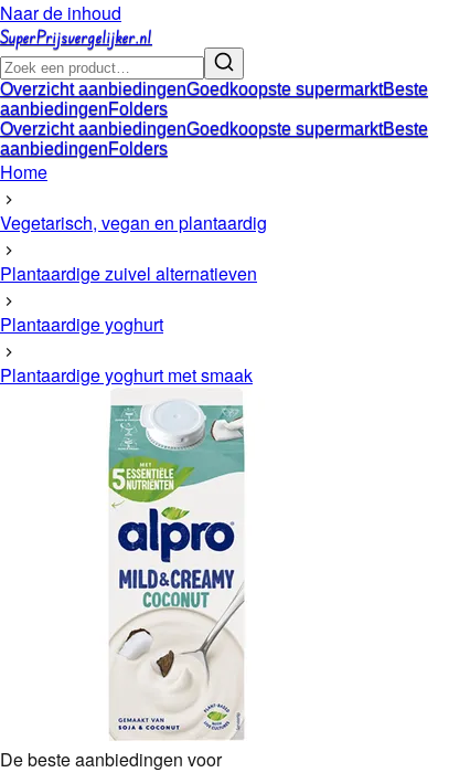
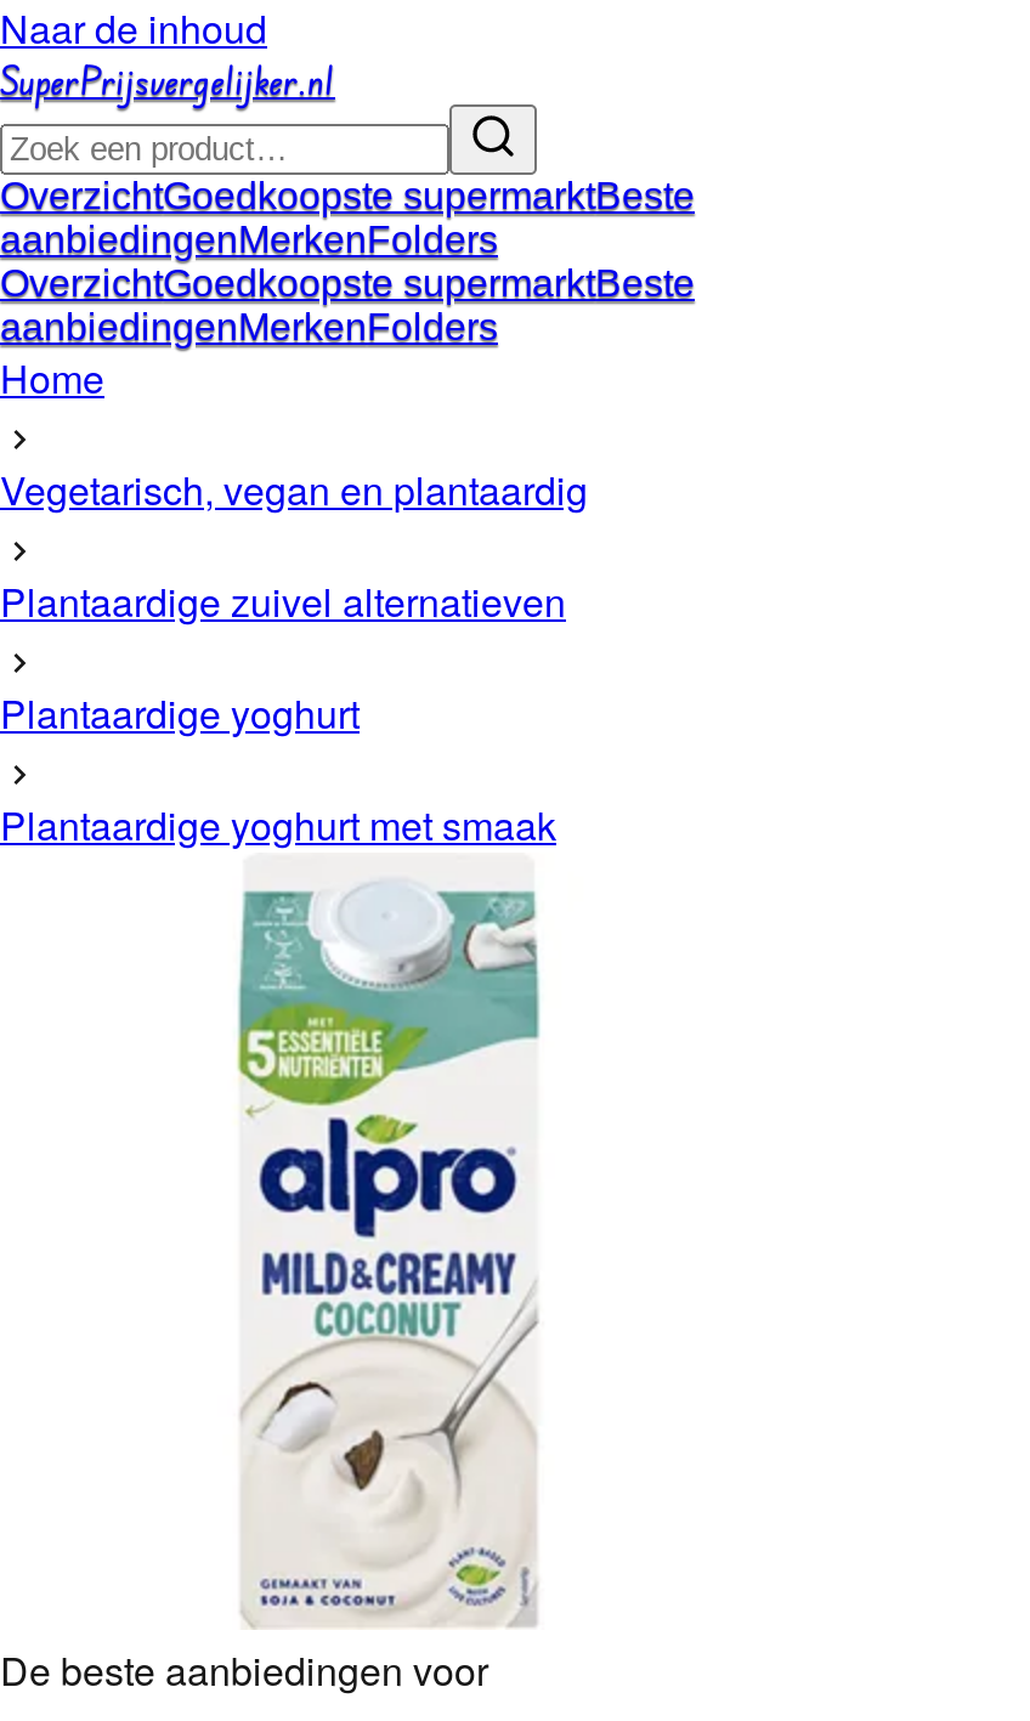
[0,80,428,158] Overzicht aanbiedingenGoedkoopste supermarktBeste | aanbiedingenFolders | Overzicht aanbiedingenGoedkoopste supermarktBeste | aanbiedingenFolders -> [0,175,695,347] OverzichtGoedkoopste supermarktBeste | aanbiedingenMerkenFolders | OverzichtGoedkoopste supermarktBeste | aanbiedingenMerkenFolders

